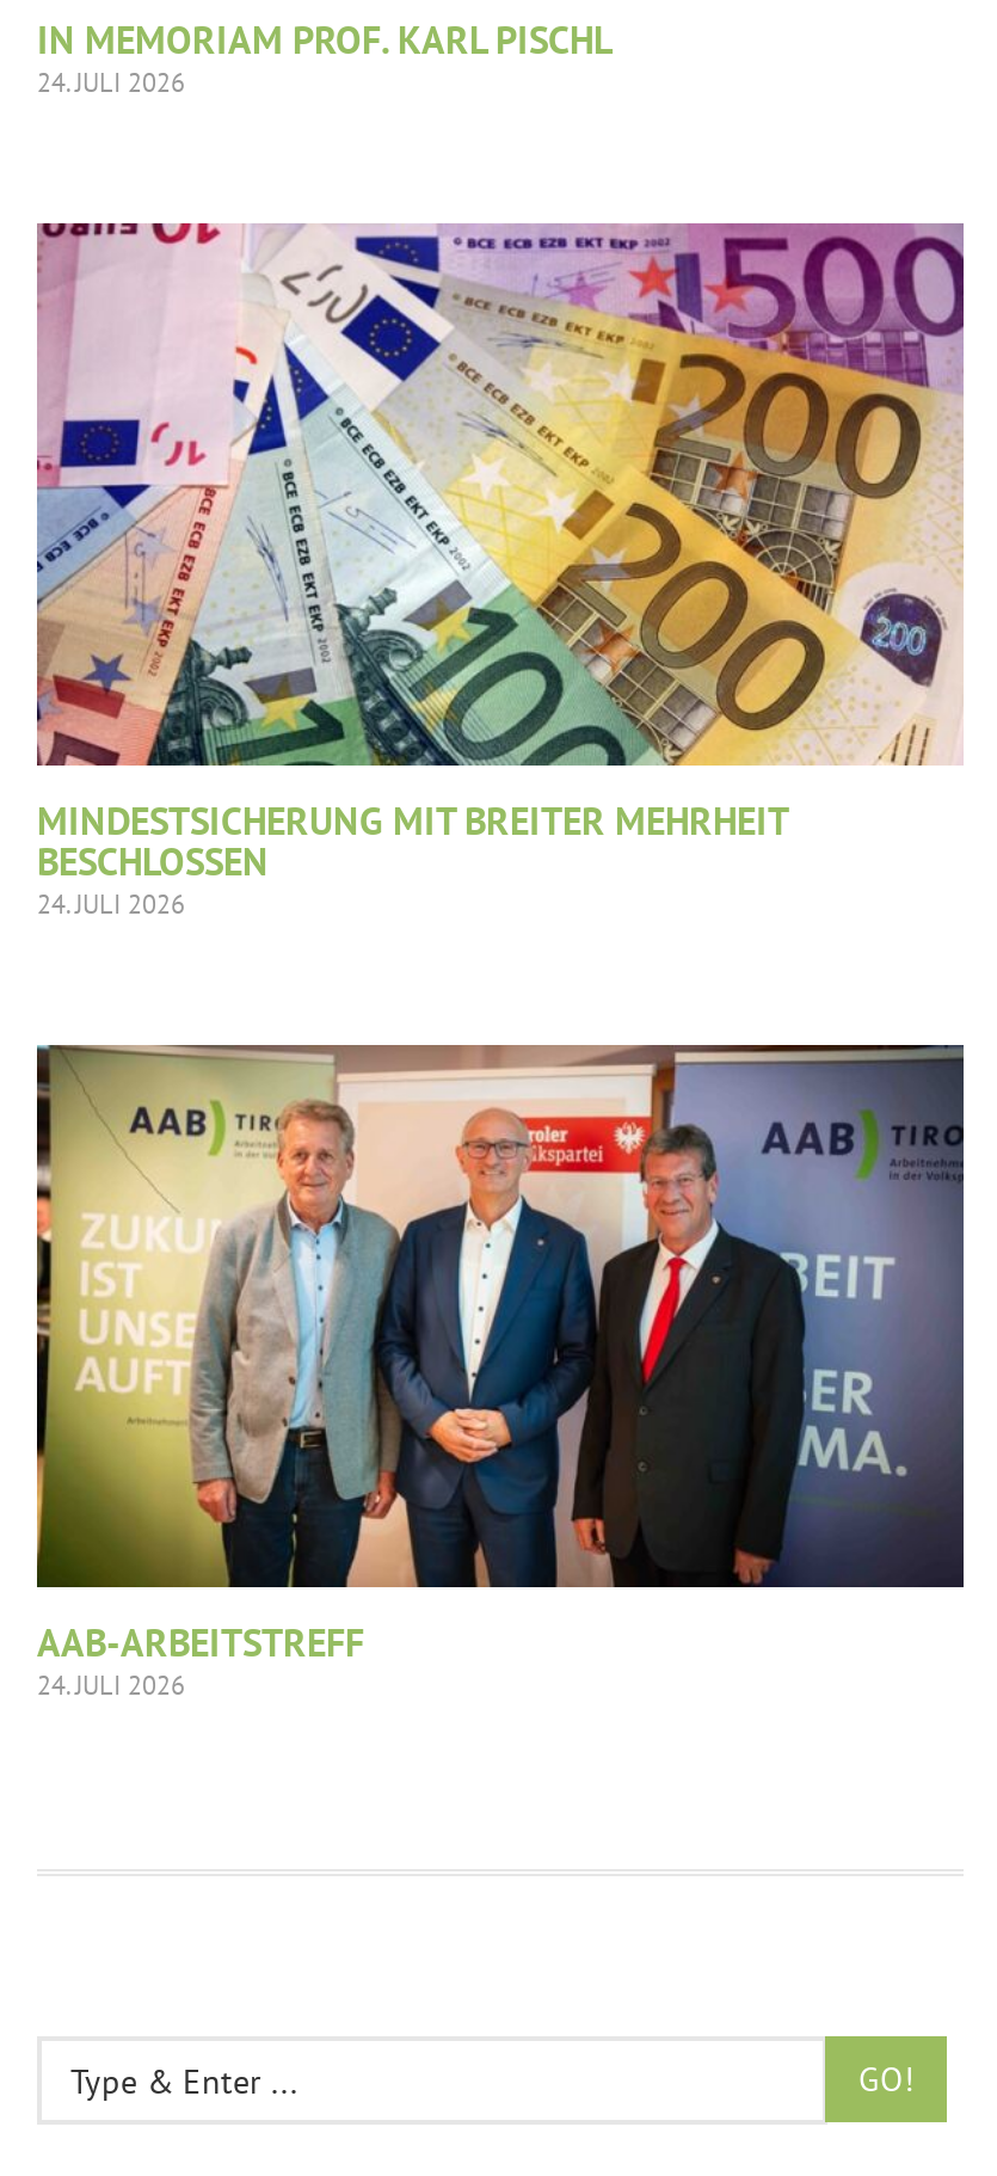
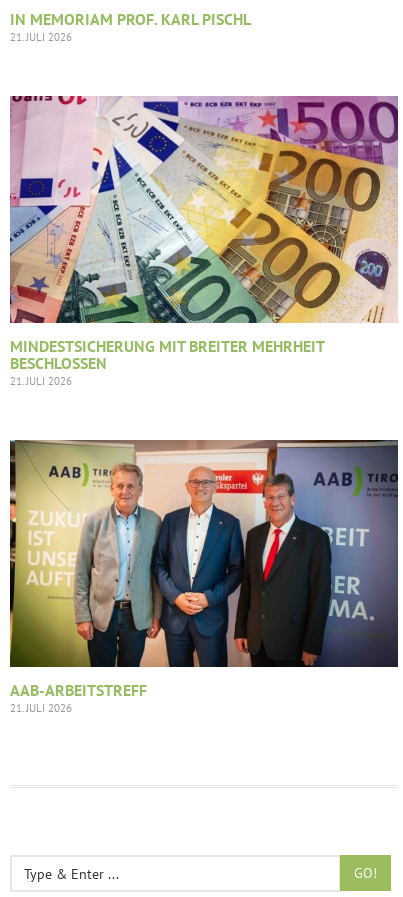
[37,65,185,98] 24. JULI 2026 -> [10,30,72,44] 21. JULI 2026
[37,887,185,920] 24. JULI 2026 -> [10,374,72,388] 21. JULI 2026
[37,1668,185,1701] 24. JULI 2026 -> [10,701,72,715] 21. JULI 2026

